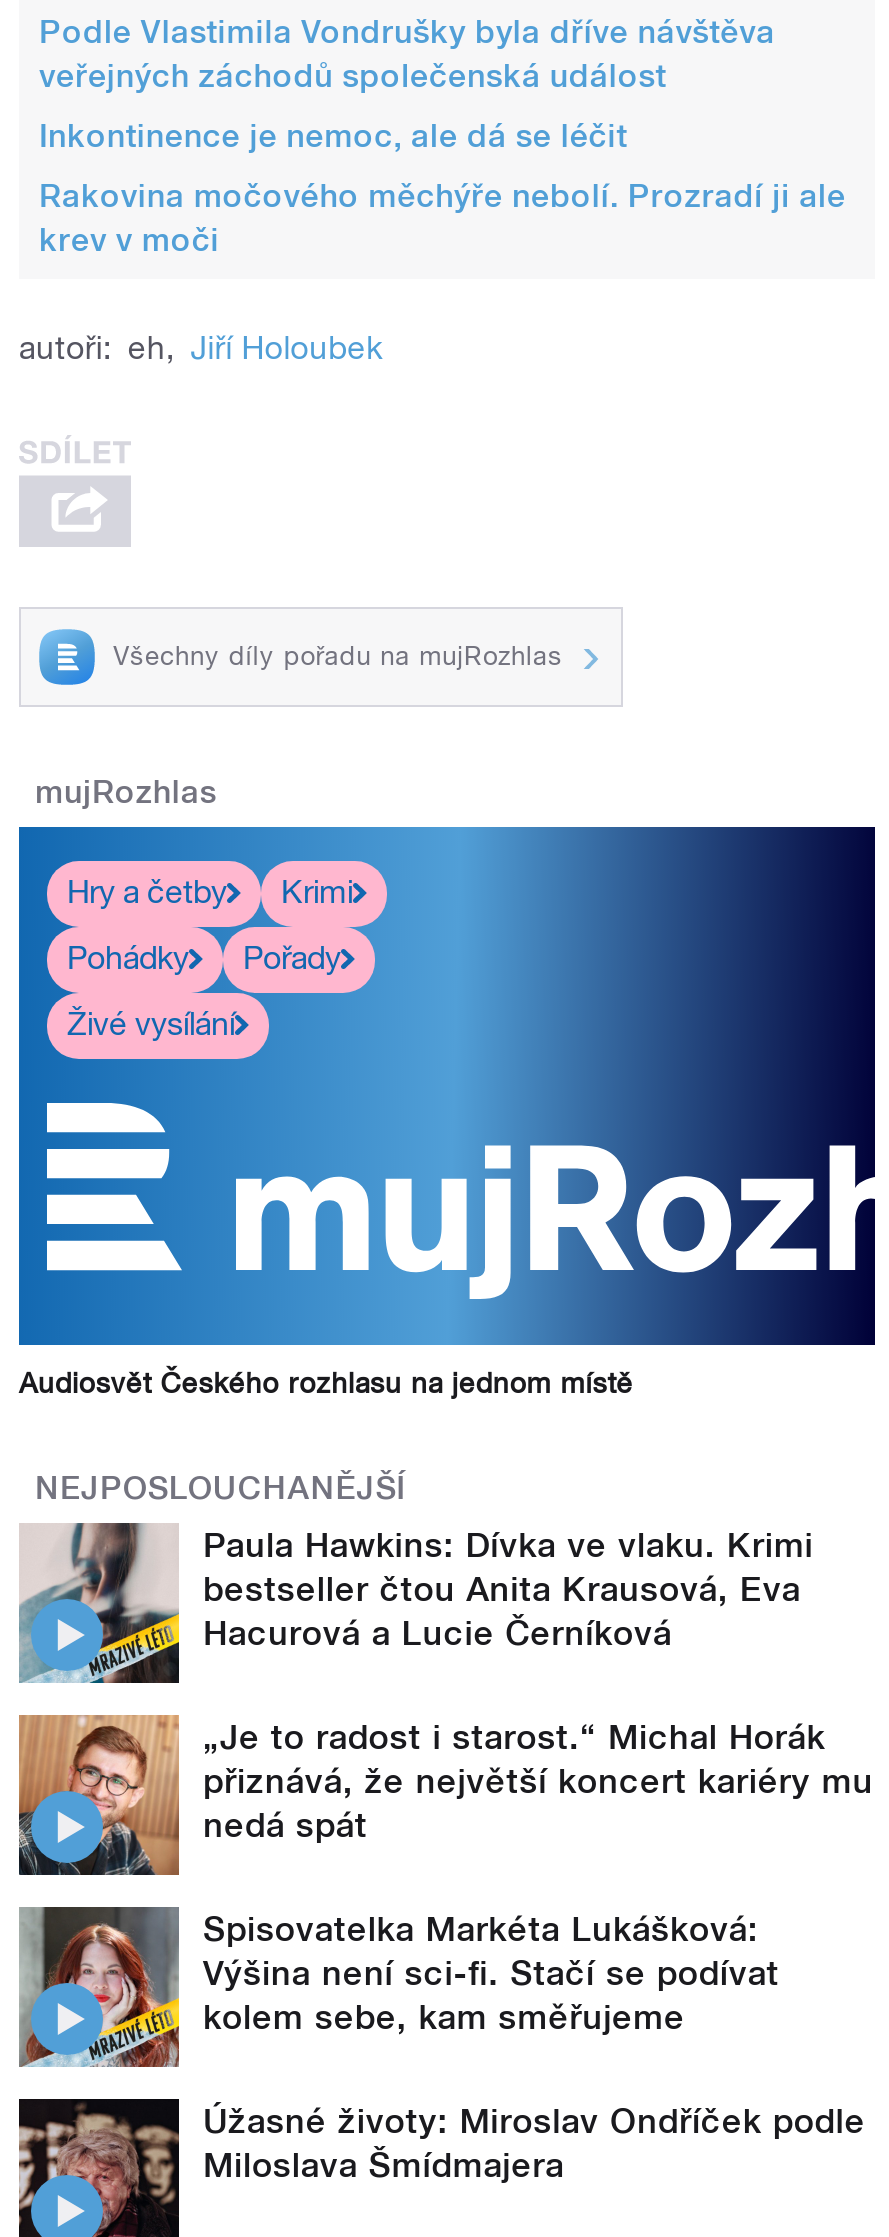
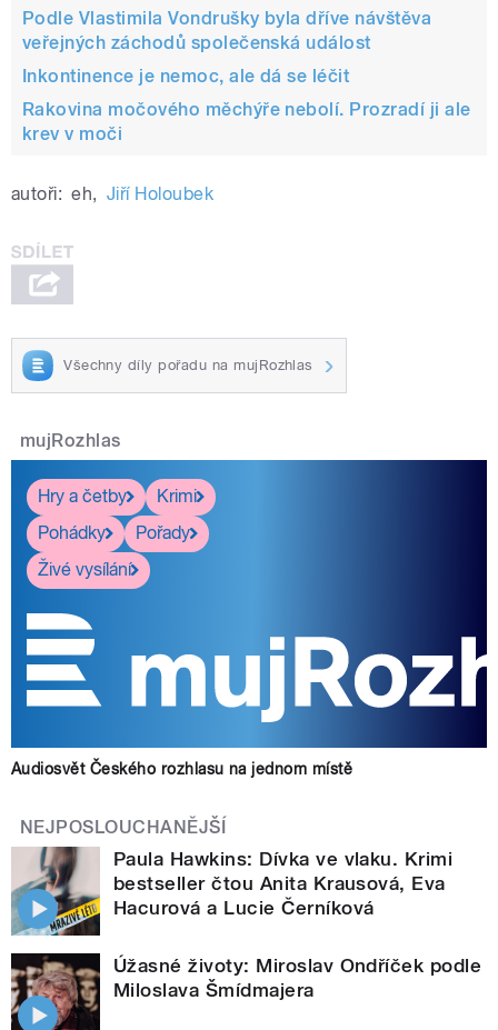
[17,1713,873,2036] [image] | „Je to radost i starost.“ Michal Horák | přiznává, že největší koncert kariéry mu | nedá spát | Spisovatelka Markéta Lukášková: | Výšina není sci-fi. Stačí se podívat | kolem sebe, kam směřujeme -> none
[21,1905,181,2069] [image] -> none

